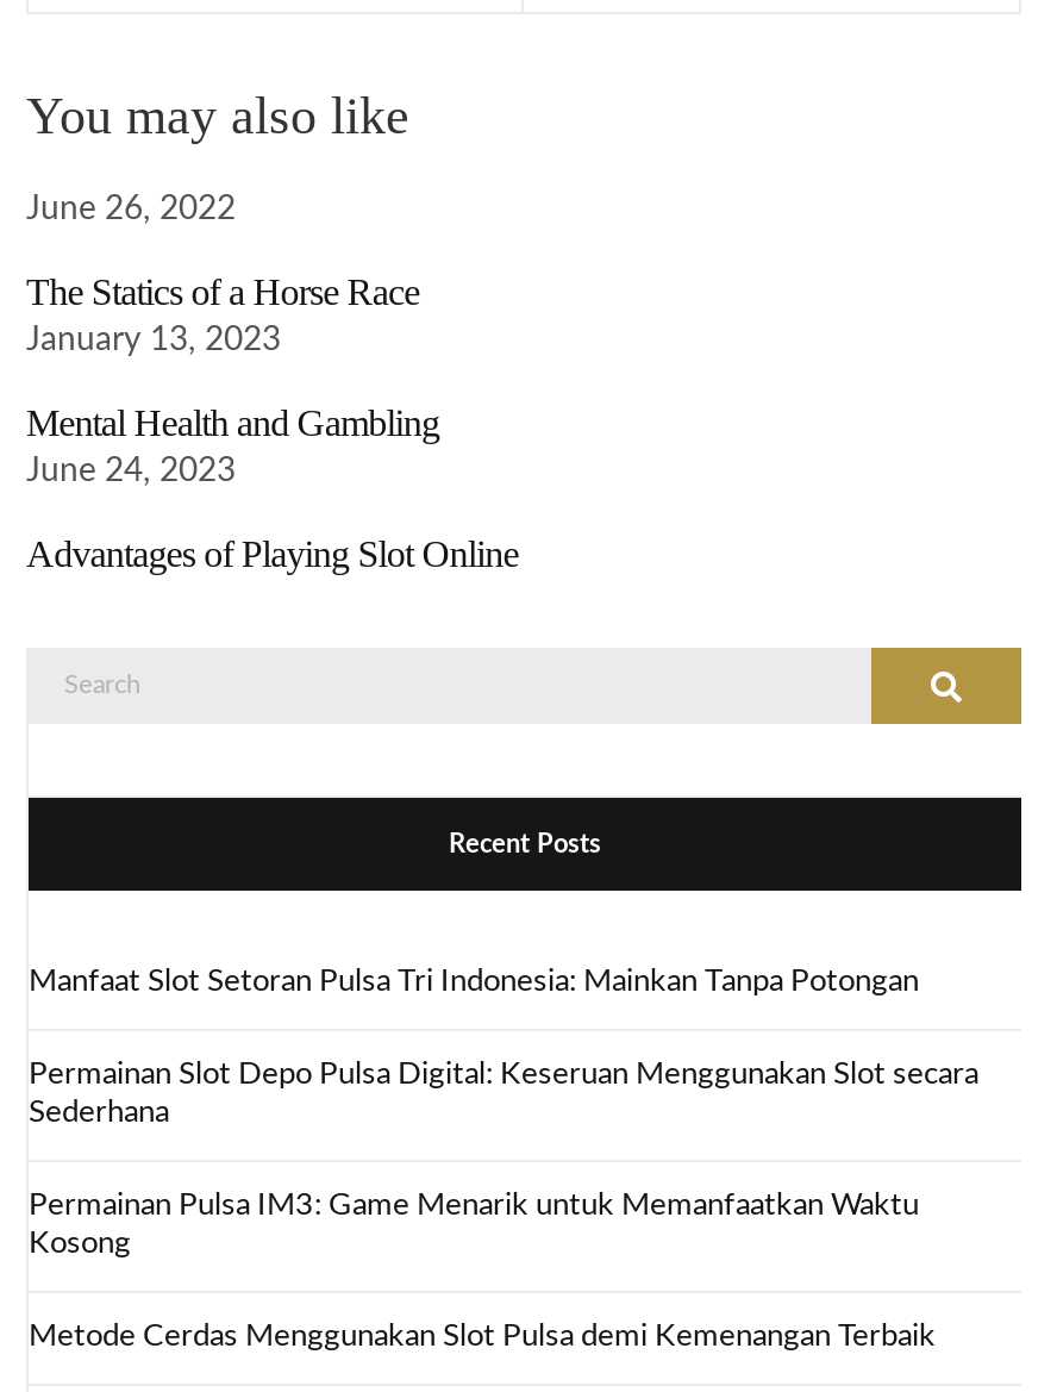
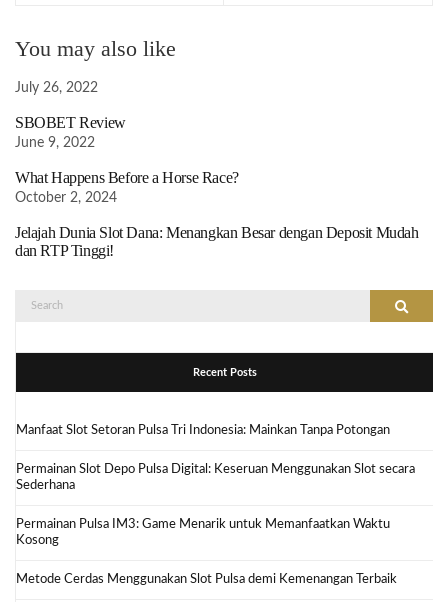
[26,193,236,226] June 26, 2022 -> [15,81,98,95] July 26, 2022
[26,271,419,357] The Statics of a Horse Race | January 13, 2023 -> [15,114,126,150] SBOBET Review | June 9, 2022
[26,402,439,488] Mental Health and Gambling | June 24, 2023 -> [15,169,239,205] What Happens Before a Horse Race? | October 2, 2024
[26,533,519,574] Advantages of Playing Slot Online -> [15,224,419,259] Jelajah Dunia Slot Dana: Menangkan Besar dengan Deposit Mudah | dan RTP Tinggi!

